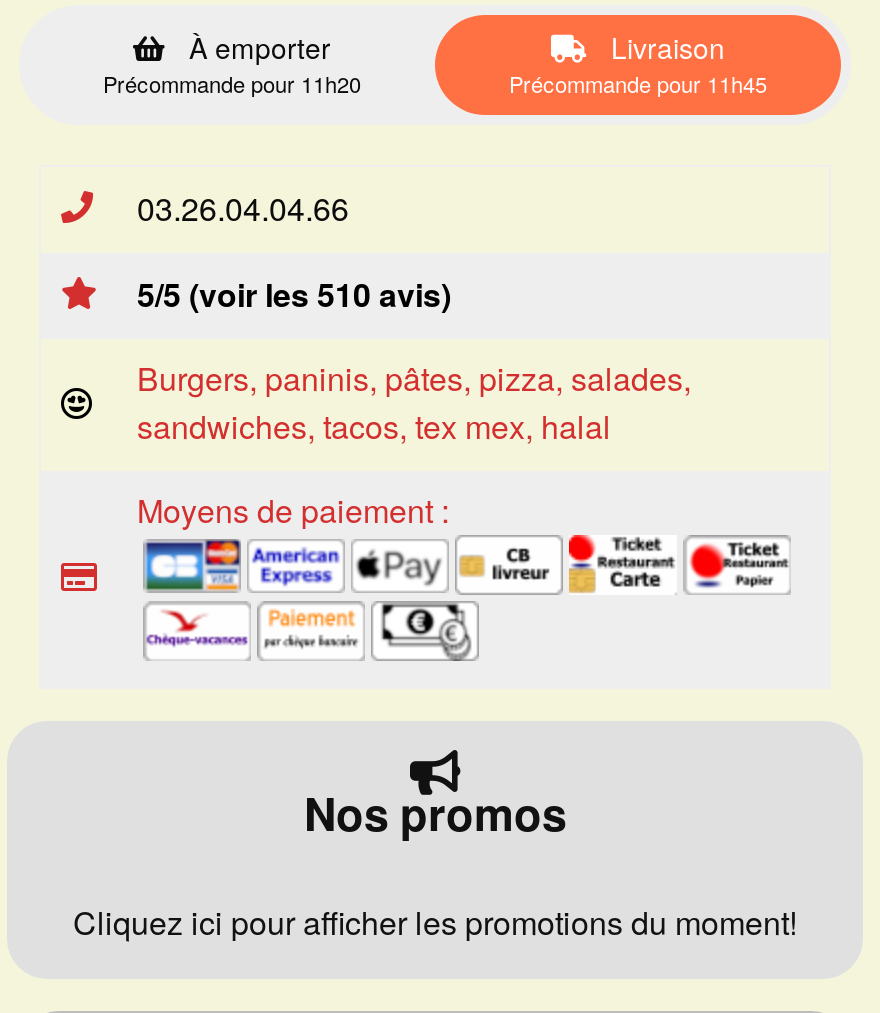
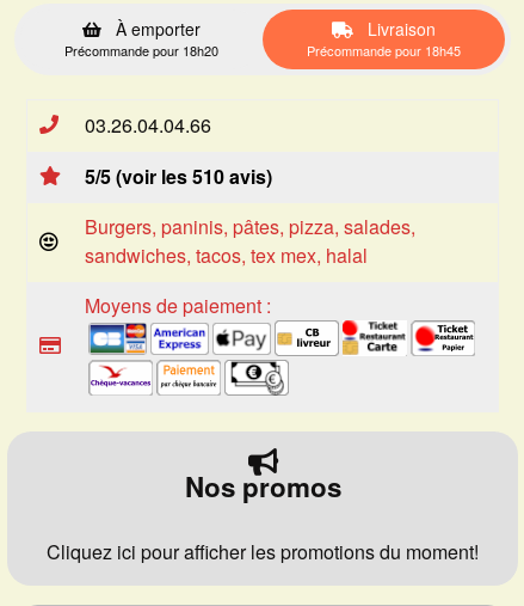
[103,67,361,99] Précommande pour 11h20 -> [64,41,218,60] Précommande pour 18h20
[509,67,767,99] Précommande pour 11h45 -> [307,41,461,60] Précommande pour 18h45

